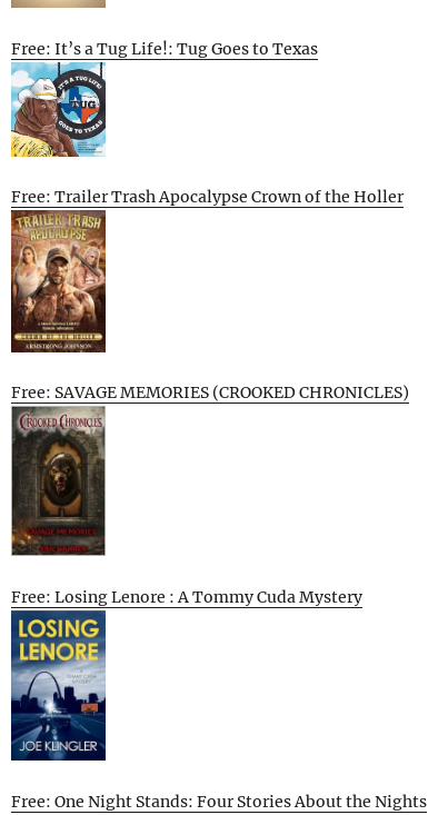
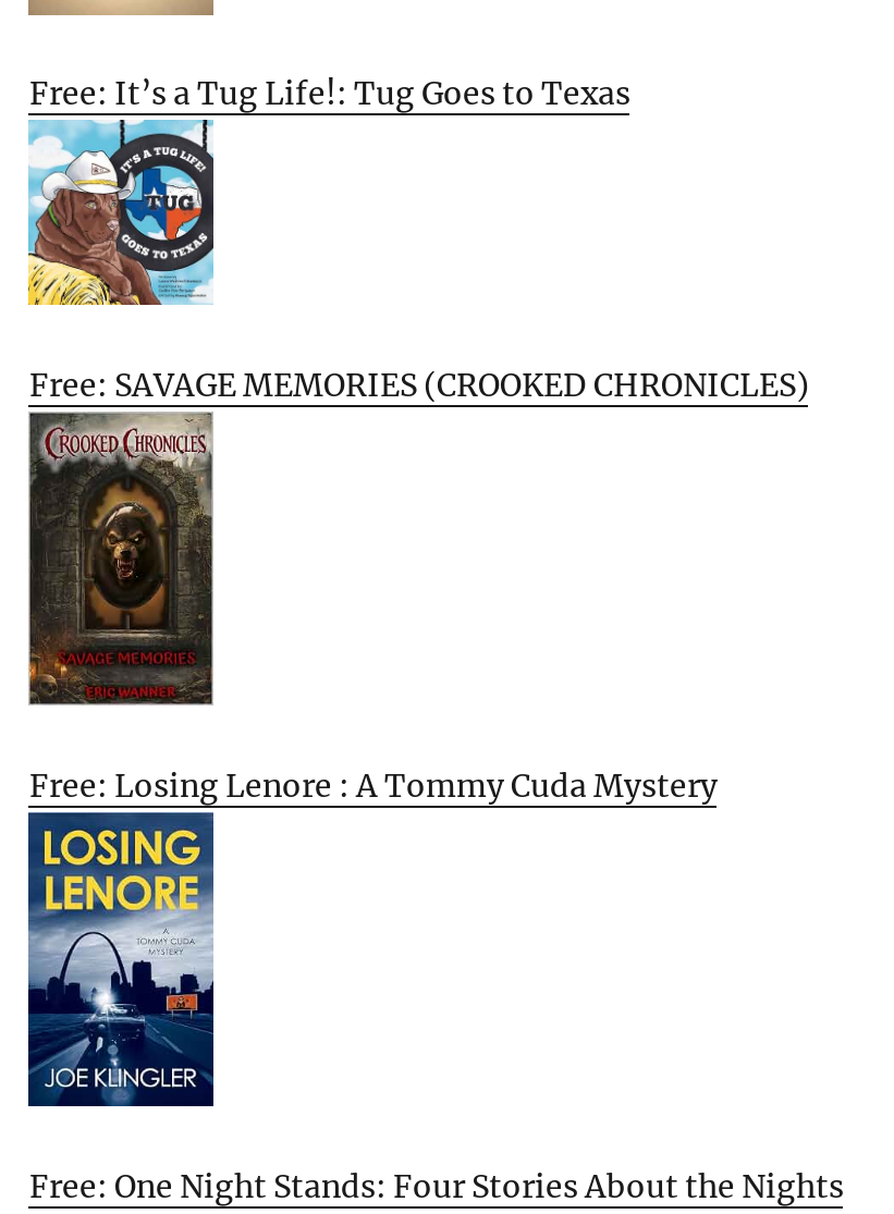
[12,187,404,207] Free: Trailer Trash Apocalypse Crown of the Holler -> none
[10,216,107,354] [image] -> none

